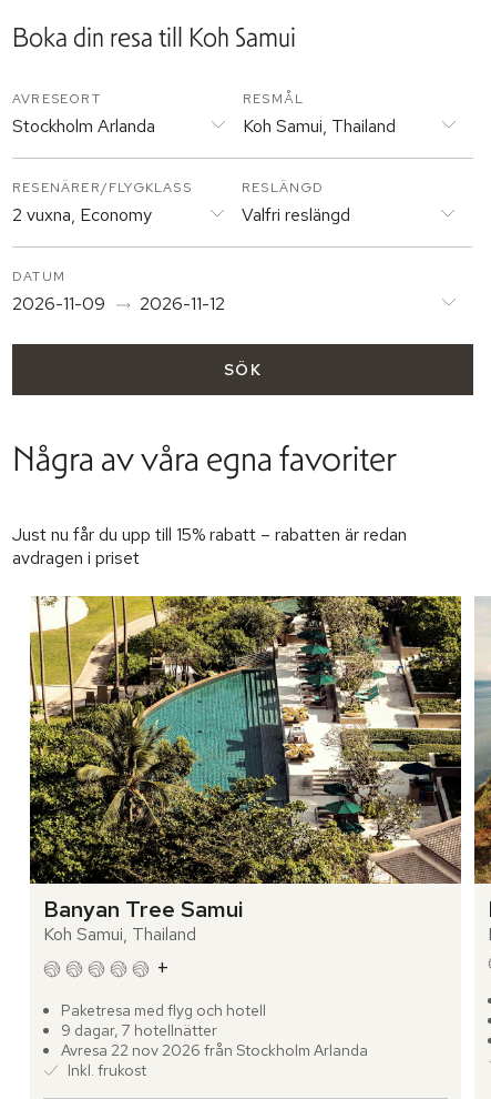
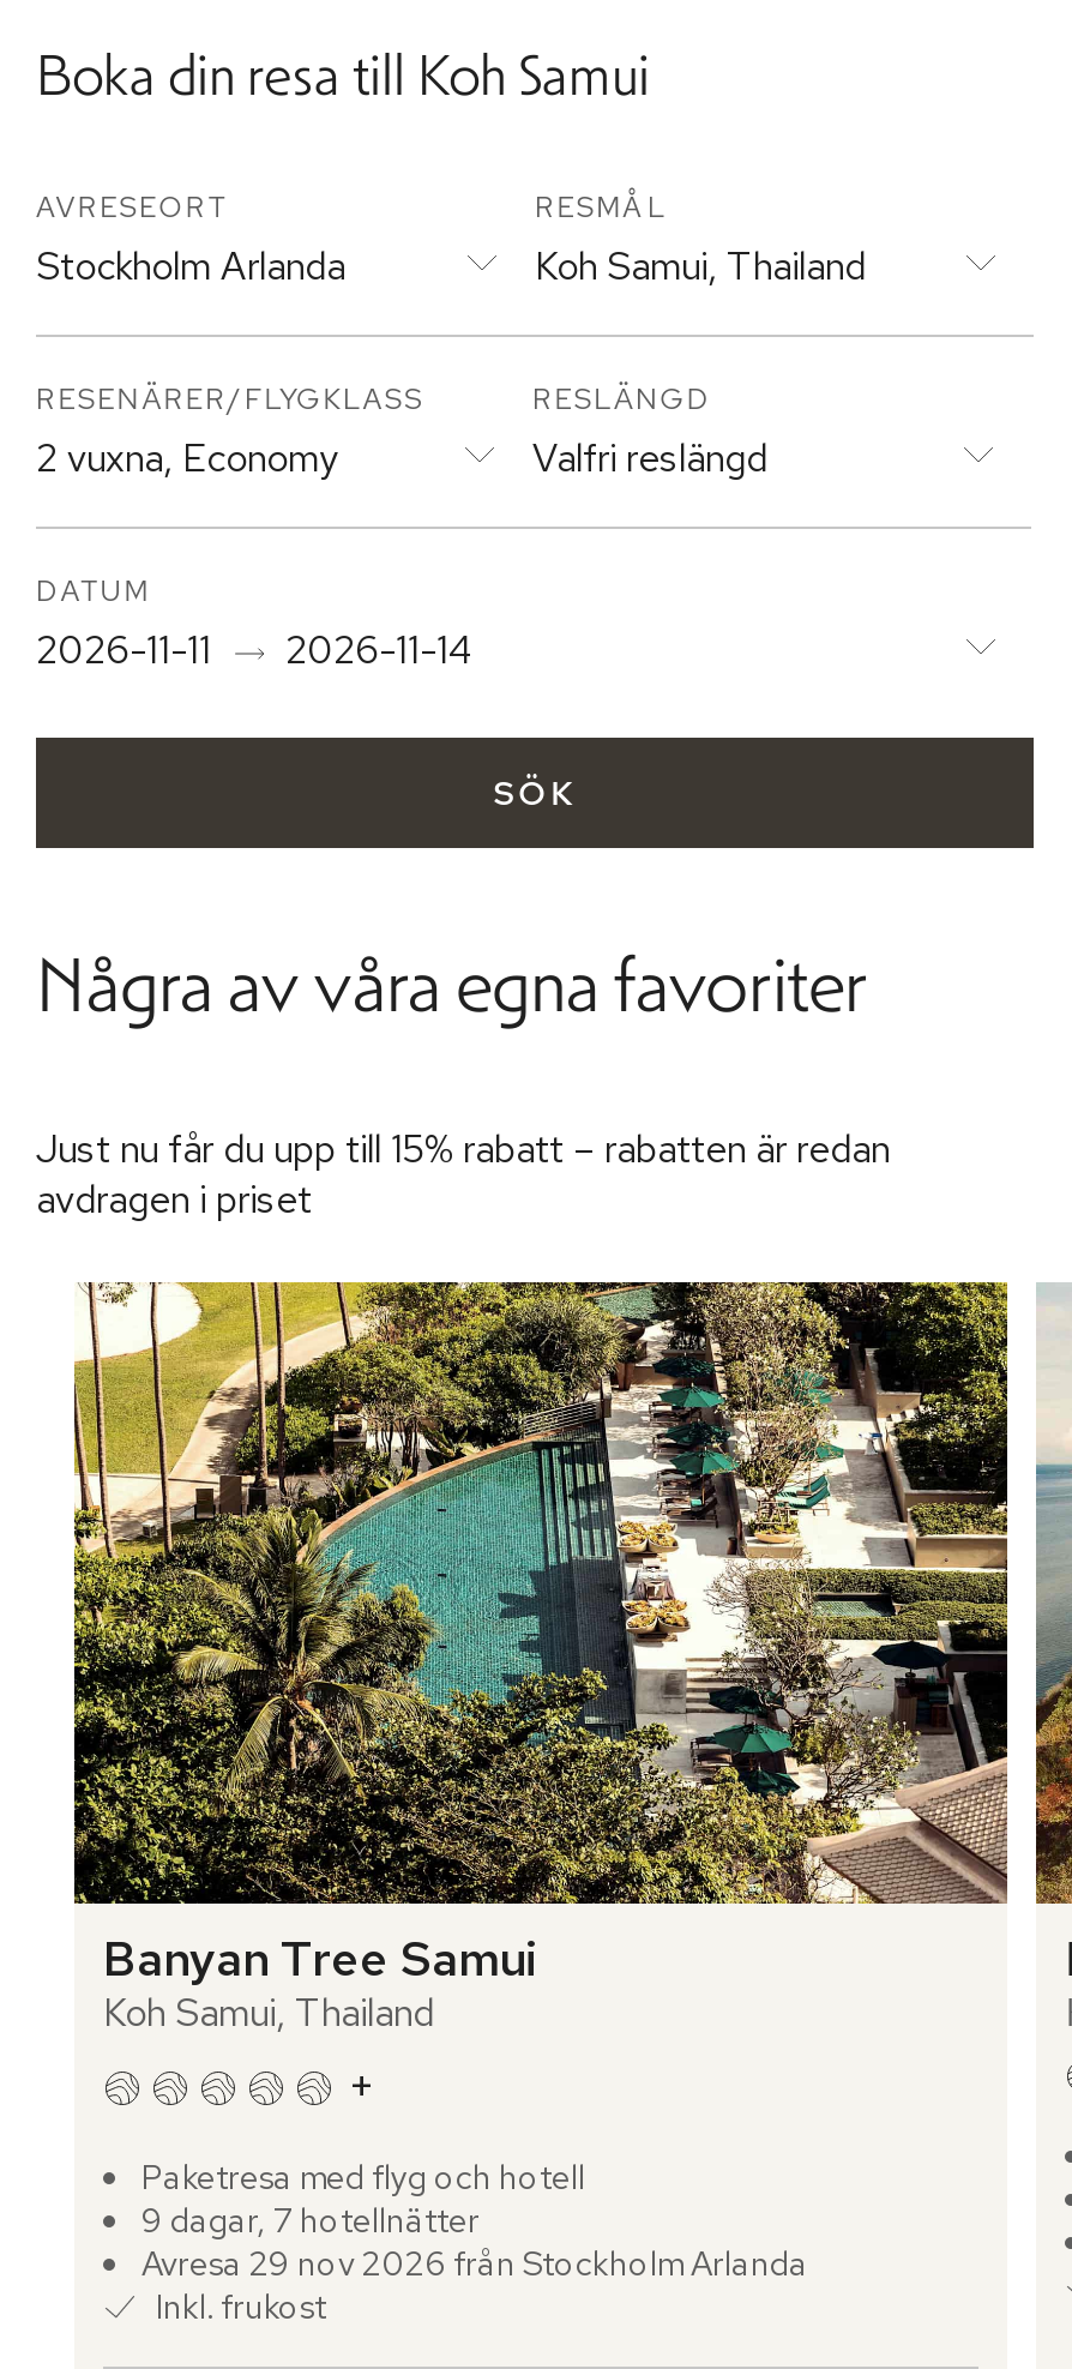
[12,291,105,315] 2026-11-09 -> [36,624,211,674] 2026-11-11
[140,291,225,315] 2026-11-12 -> [285,624,475,674] 2026-11-14
[61,1040,368,1060] Avresa 22 nov 2026 från Stockholm Arlanda -> [141,2242,808,2285] Avresa 29 nov 2026 från Stockholm Arlanda

